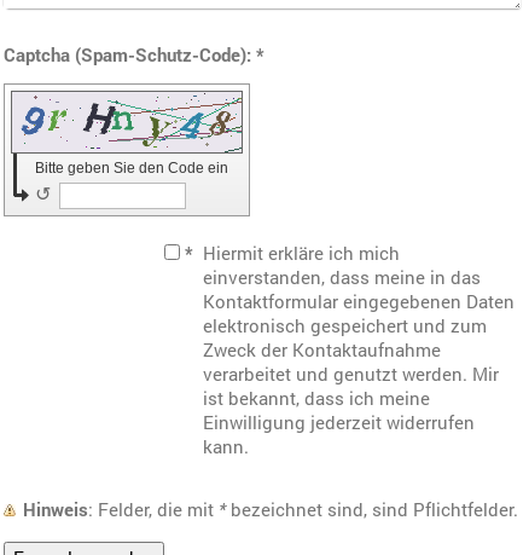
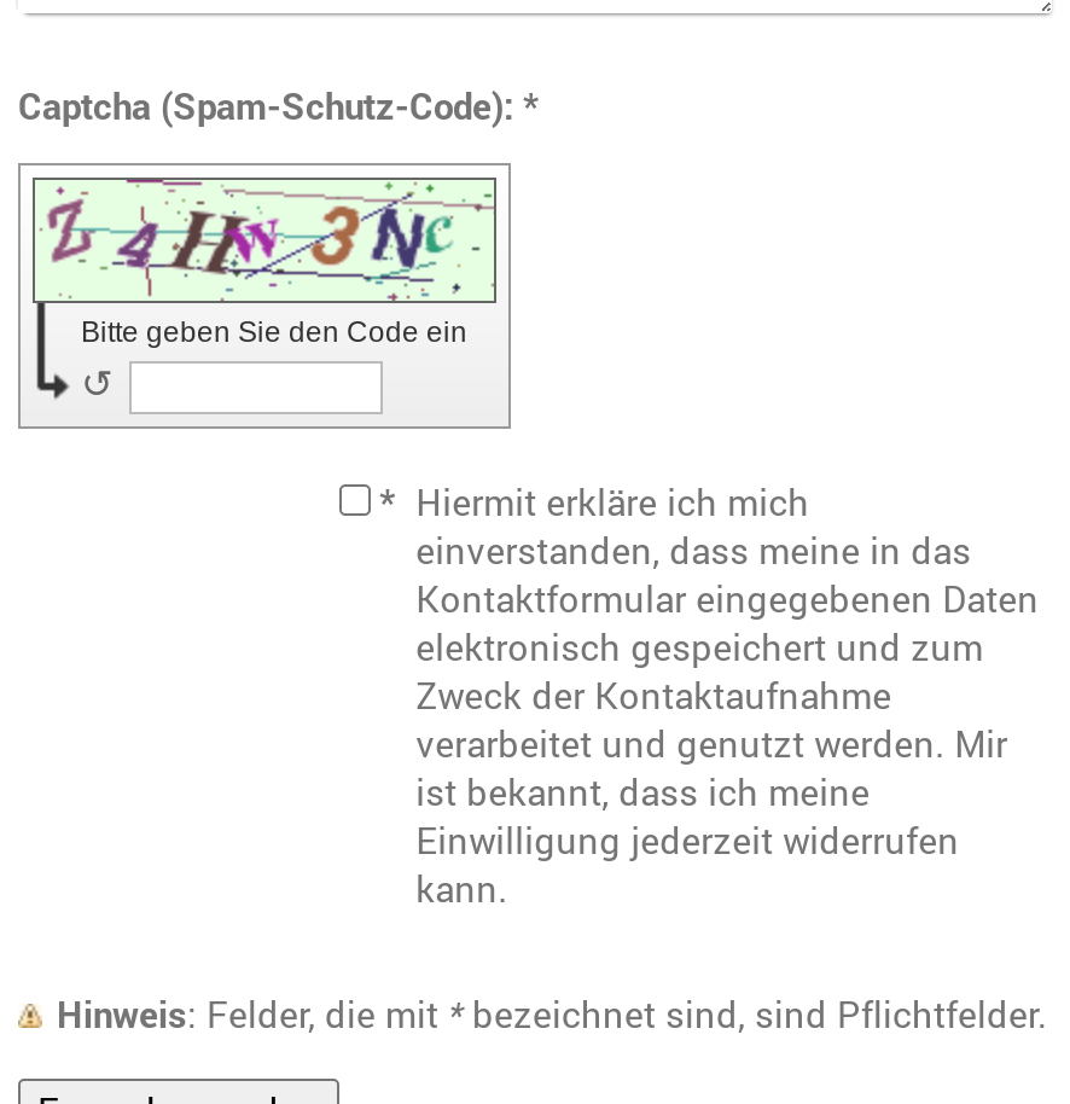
[12,91,243,154] [image] -> [35,178,496,303] [image]

